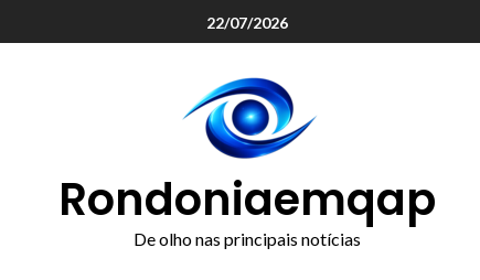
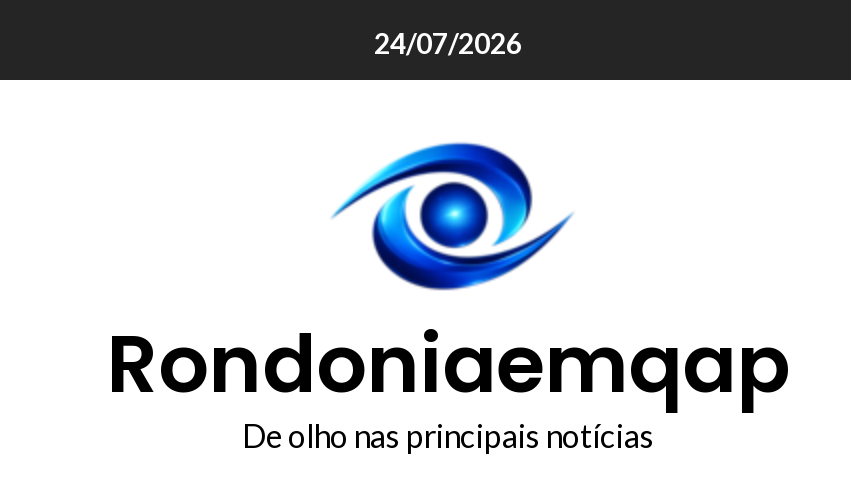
[206,13,288,32] 22/07/2026 -> [374,26,522,60] 24/07/2026

